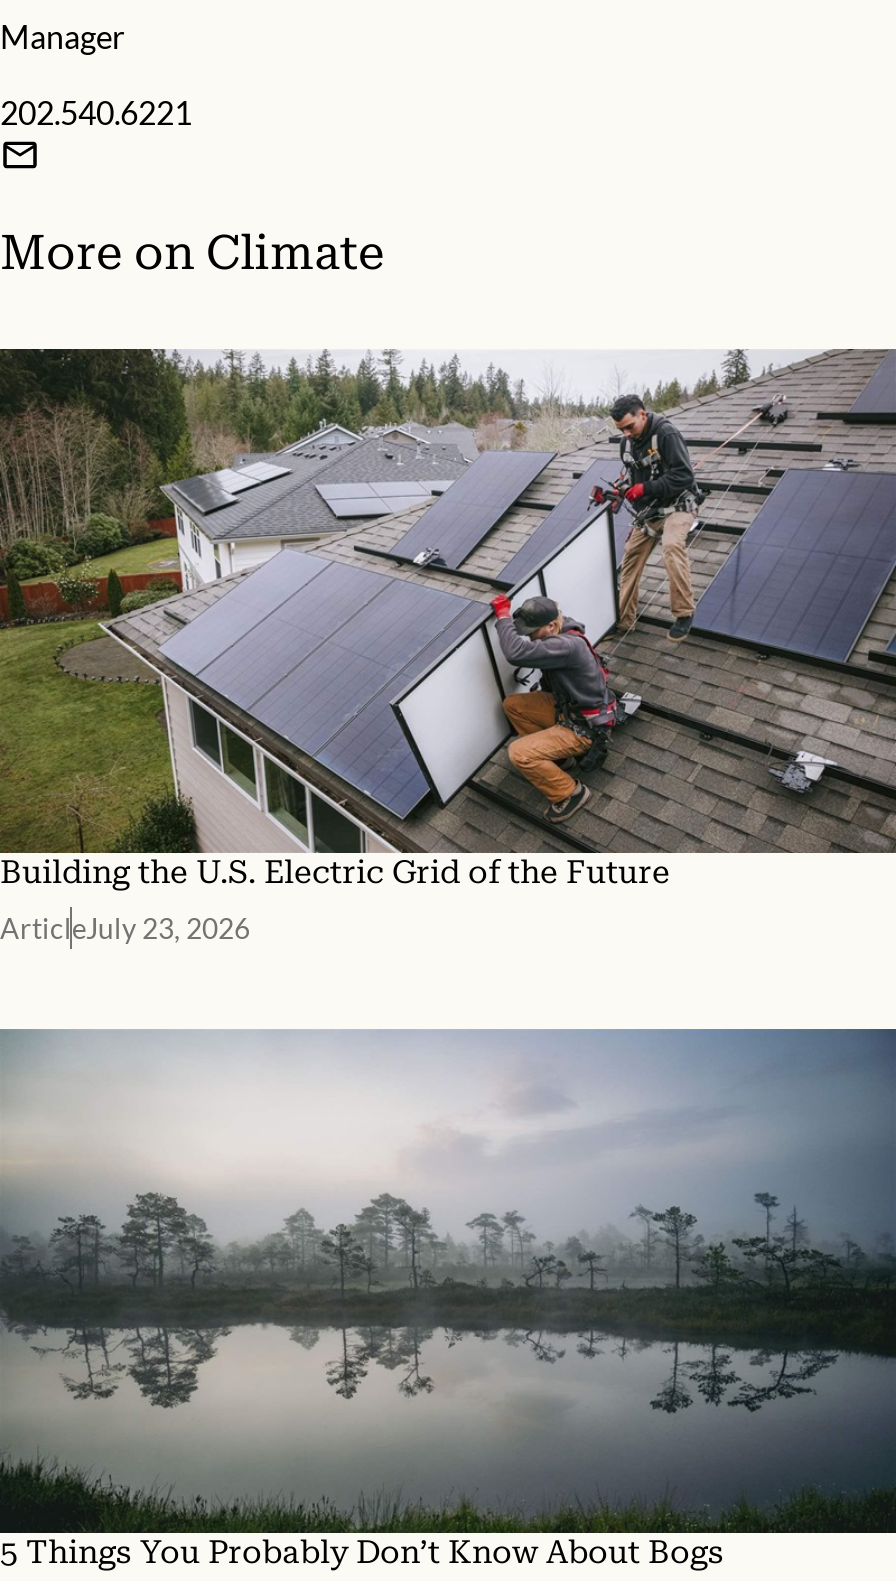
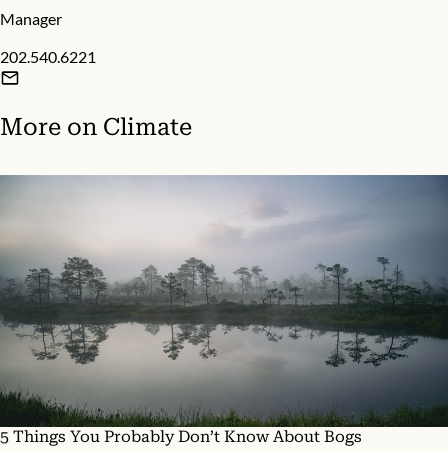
[0,349,890,945] [image] | Building the U.S. Electric Grid of the Future | ArticleJuly 23, 2026 -> none

